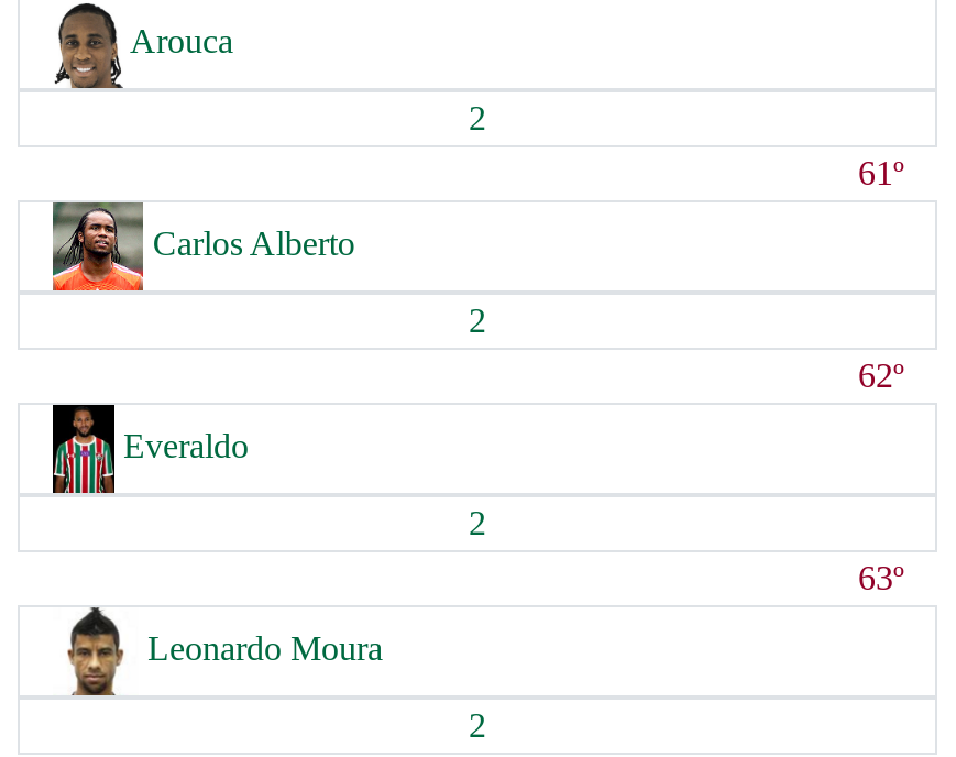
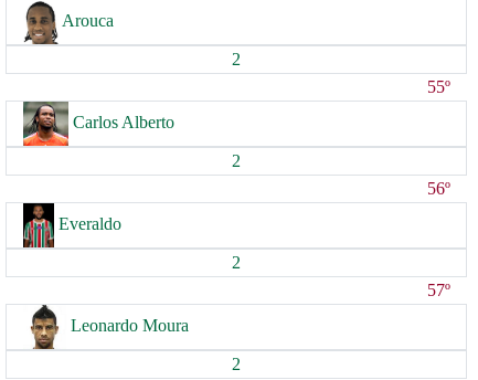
[858,154,904,191] 61º -> [427,77,450,96] 55º
[858,356,904,394] 62º -> [427,179,450,198] 56º
[858,559,904,596] 63º -> [427,281,450,299] 57º

